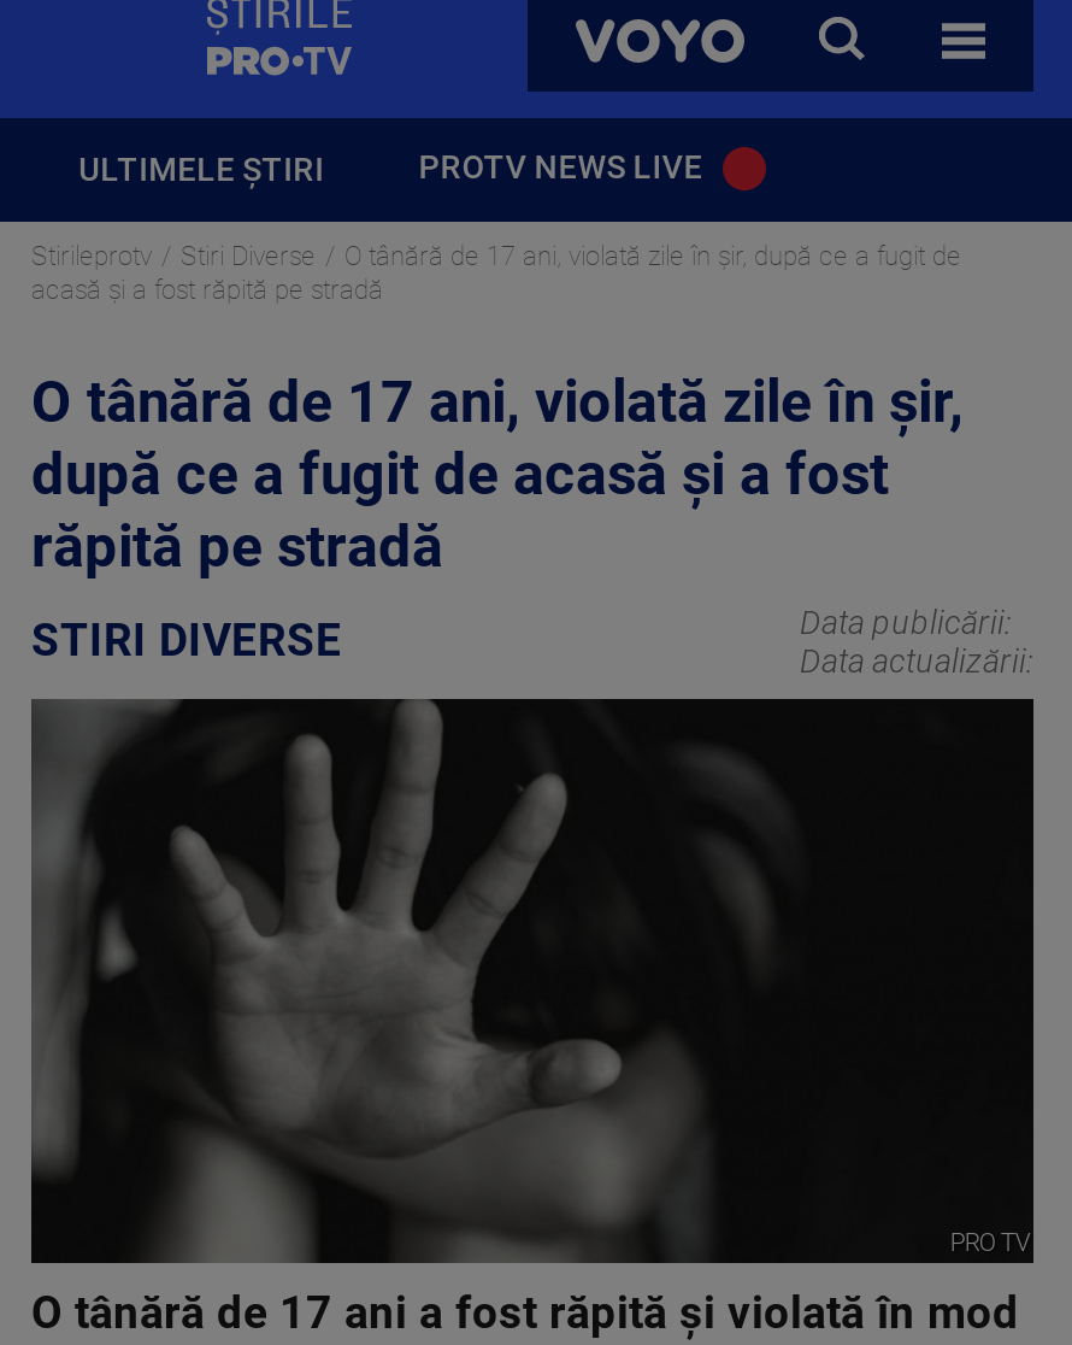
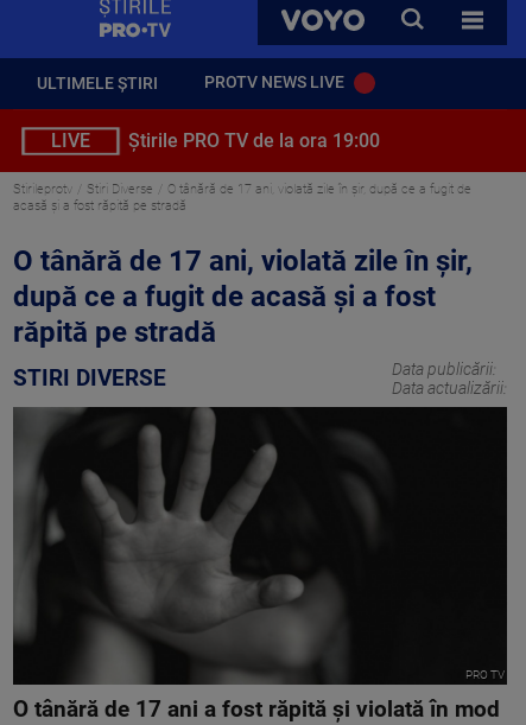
none -> [51,129,380,152] LIVE | Știrile PRO TV de la ora 19:00

